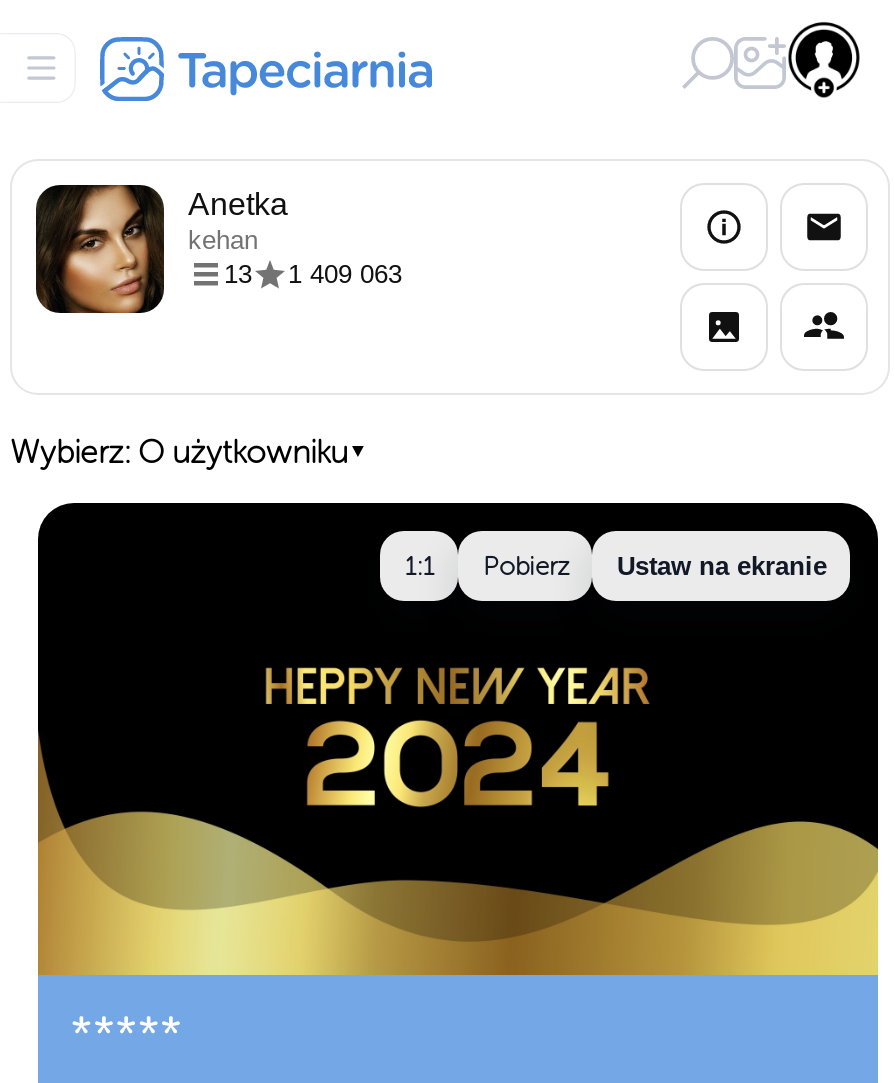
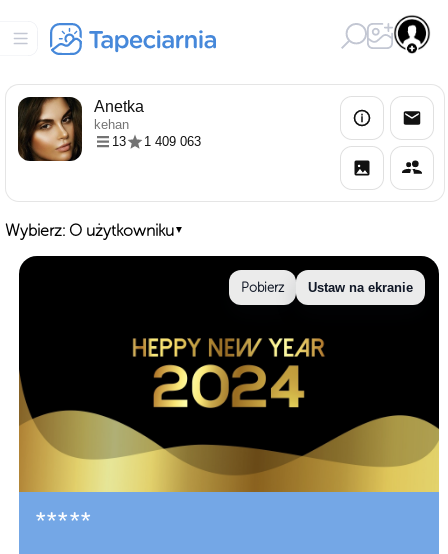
[405,551,435,581] 1:1 -> none

